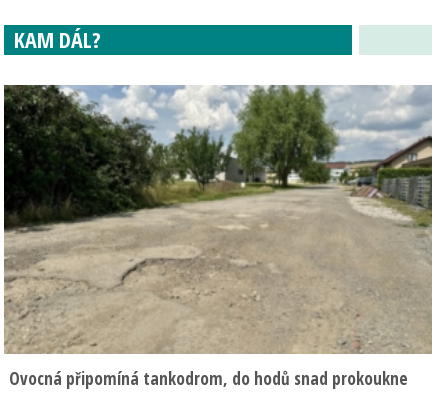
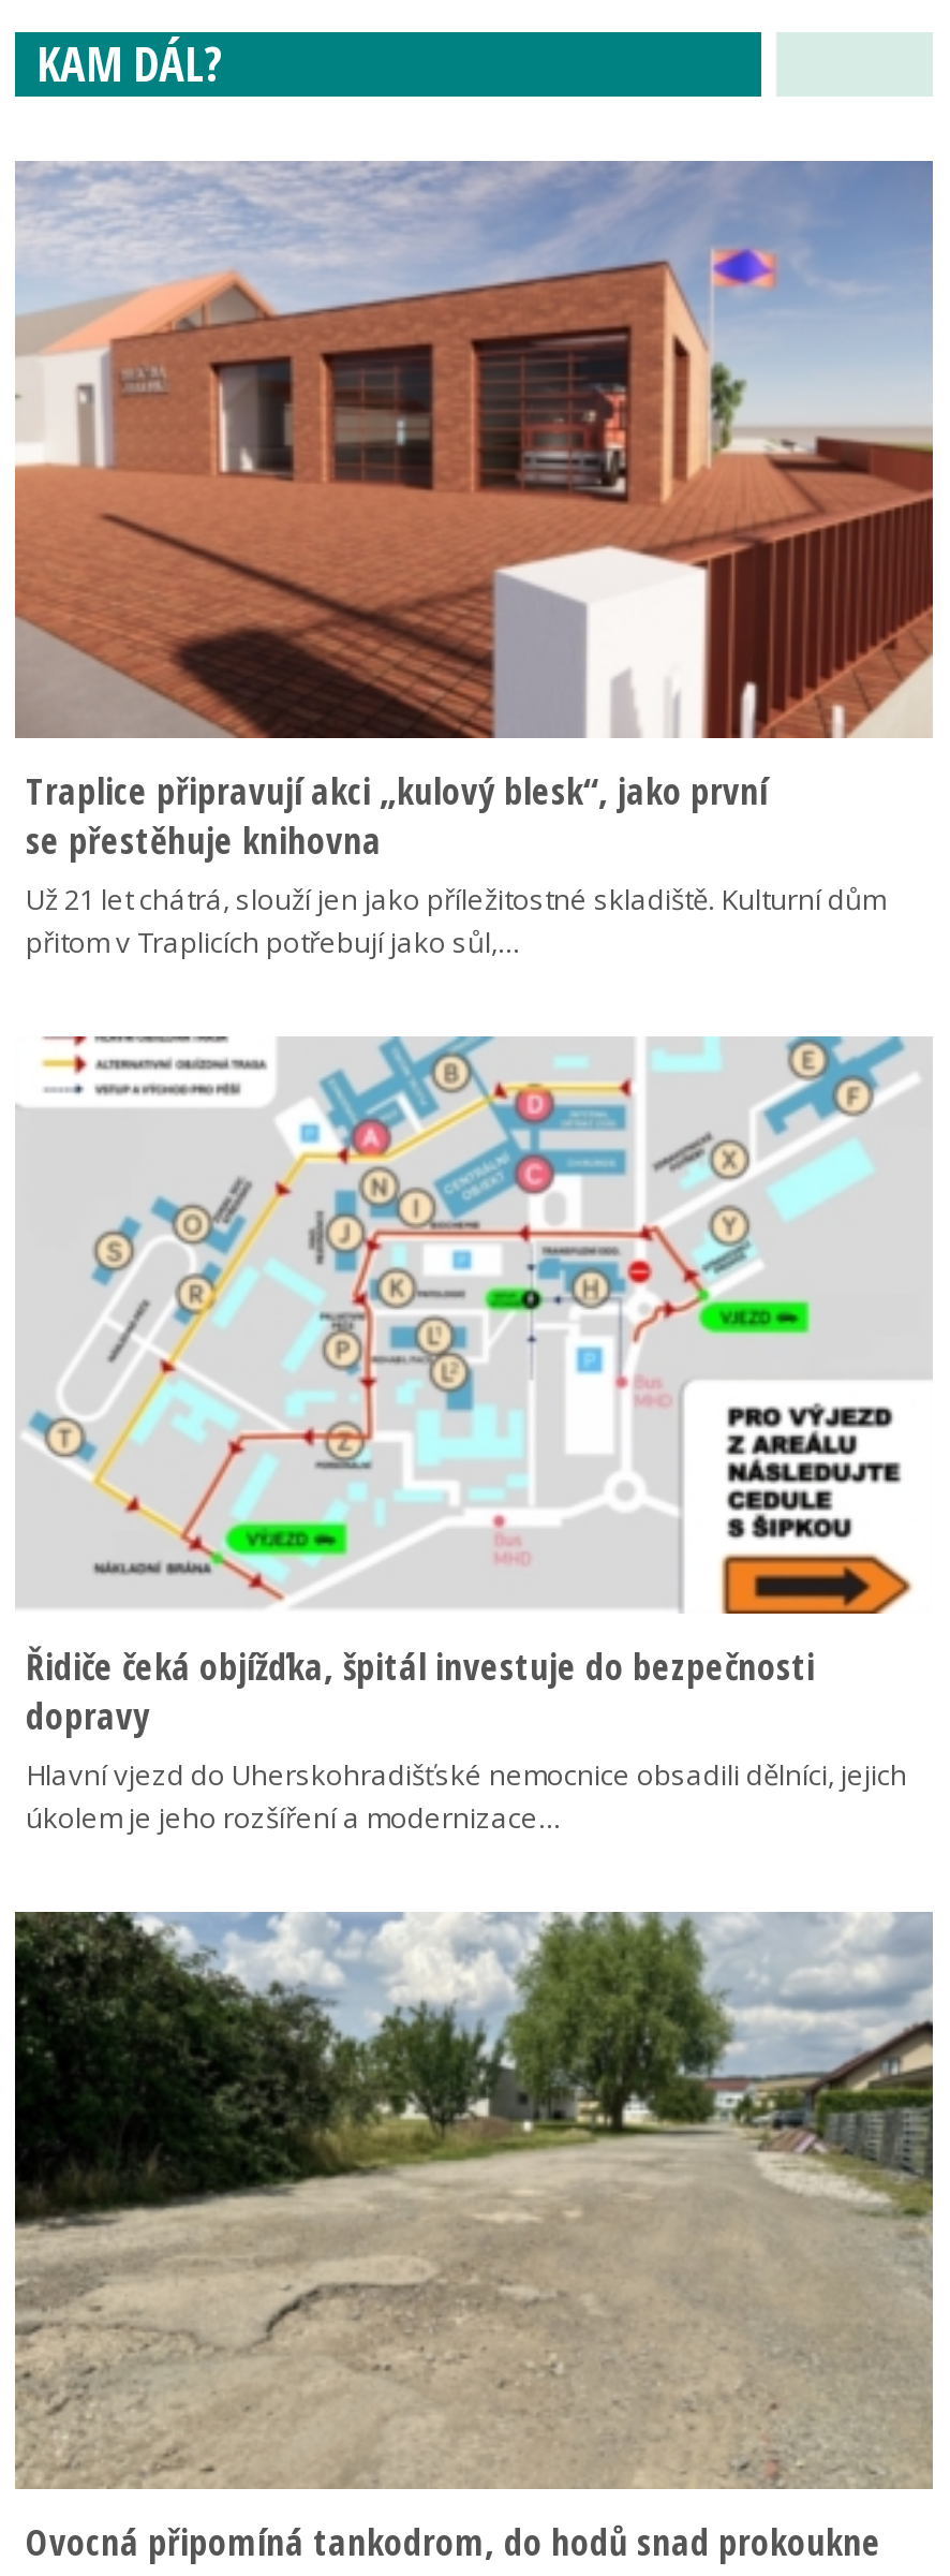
none -> [15,159,933,961] [image] | Traplice připravují akci „kulový blesk“, jako první | se přestěhuje knihovna | Už 21 let chátrá, slouží jen jako příležitostné skladiště. Kulturní dům | přitom v Traplicích potřebují jako sůl,…
none -> [15,1034,931,1837] [image] | Řidiče čeká objížďka, špitál investuje do bezpečnosti | dopravy | Hlavní vjezd do Uherskohradišťské nemocnice obsadili dělníci, jejich | úkolem je jeho rozšíření a modernizace…

